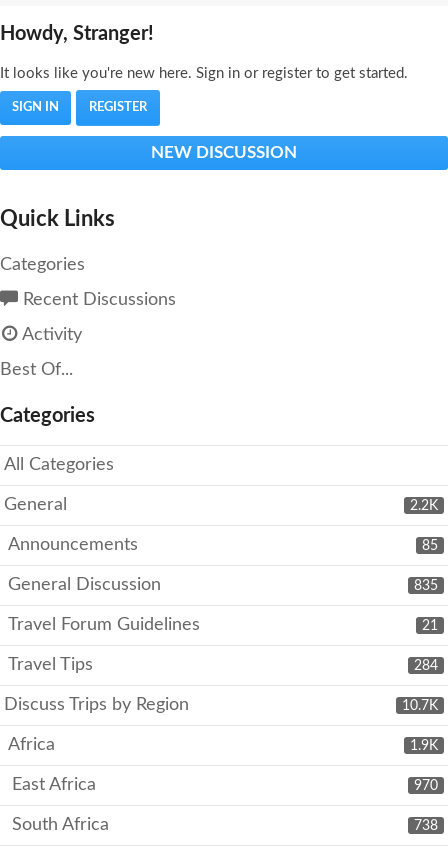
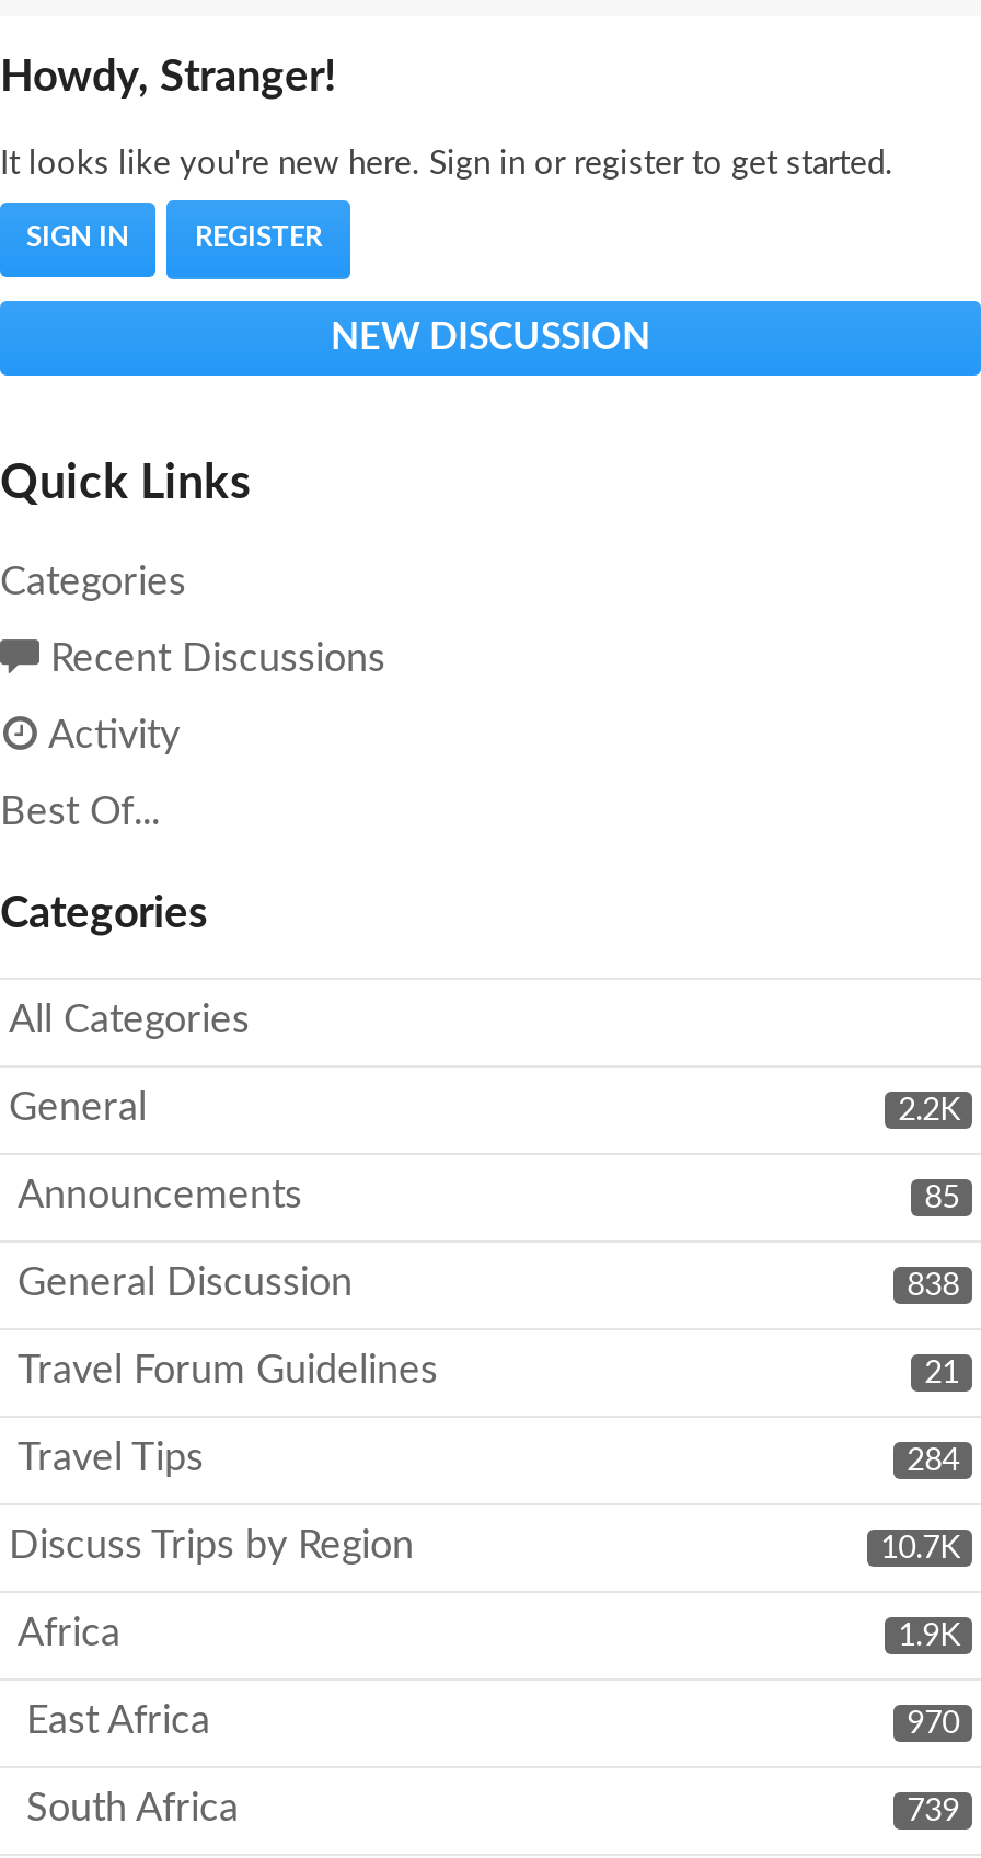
[414,578,438,593] 835 -> [907,1269,960,1302] 838
[414,818,438,833] 738 -> [907,1795,960,1828] 739

